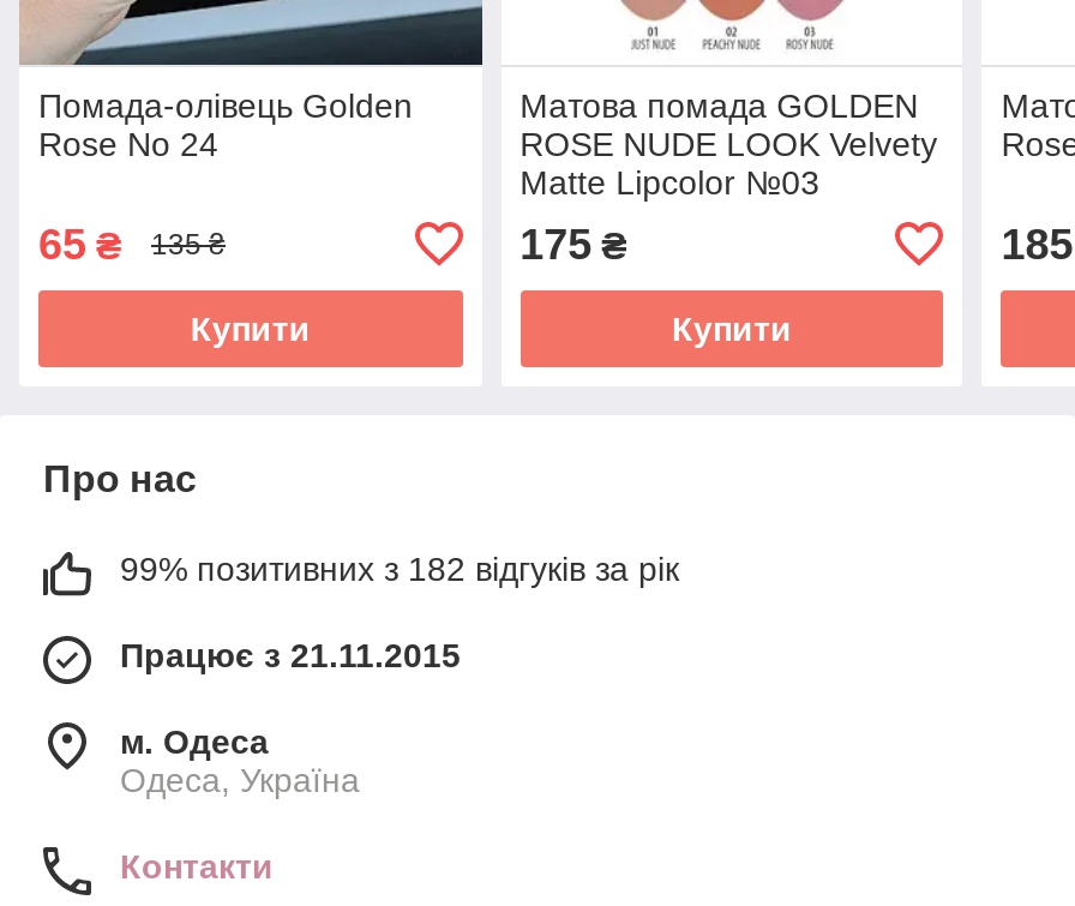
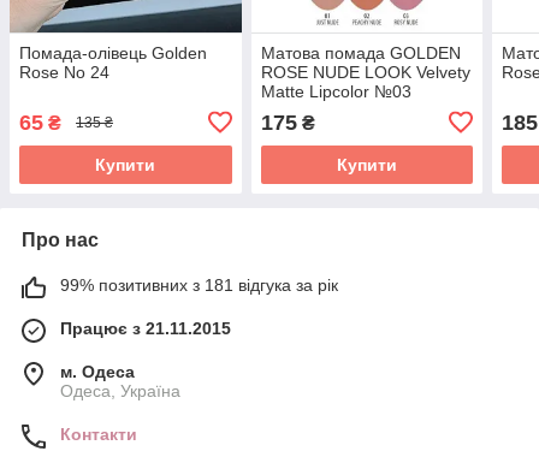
[120,549,679,588] 99% позитивних з 182 відгуків за рік -> [60,275,338,294] 99% позитивних з 181 відгука за рік

